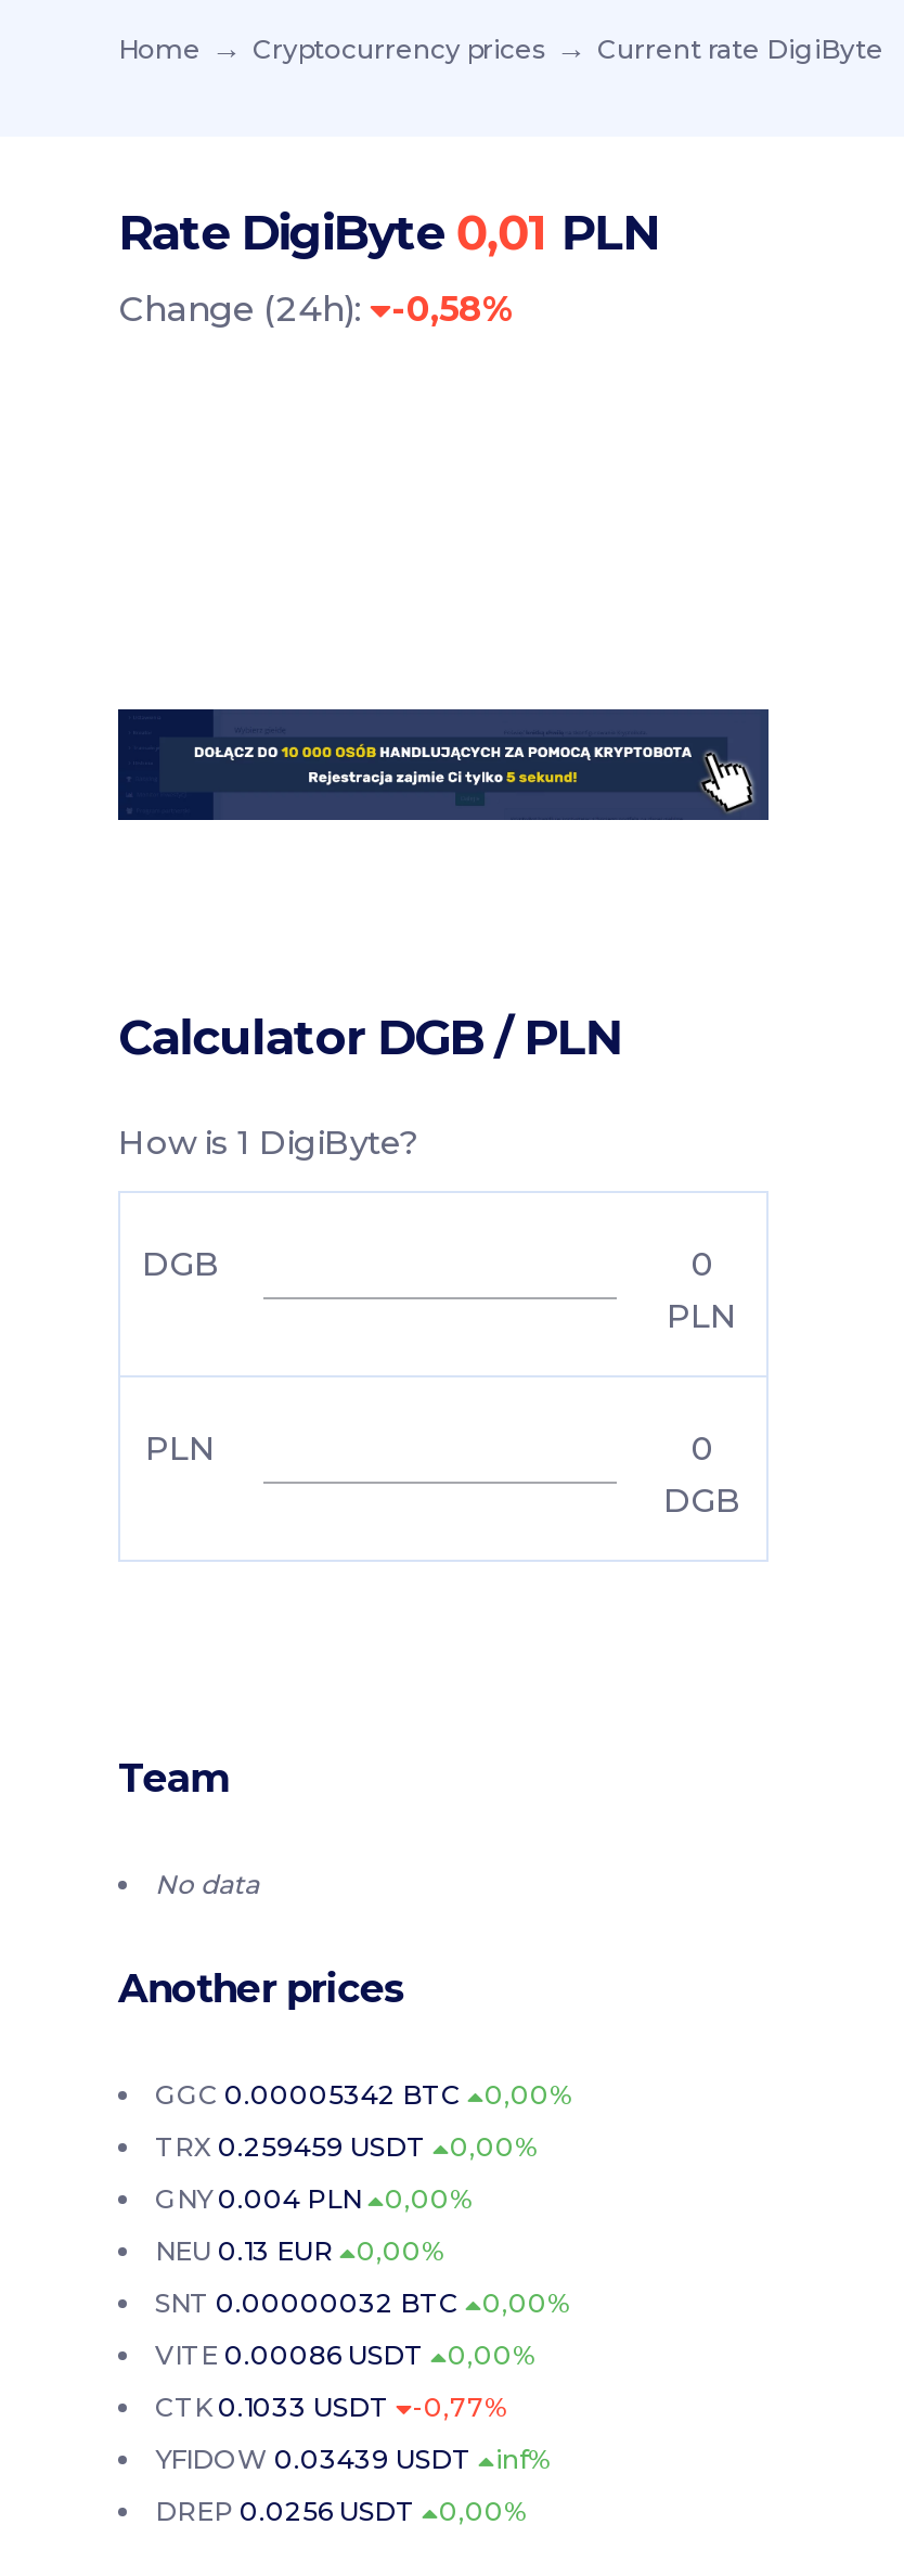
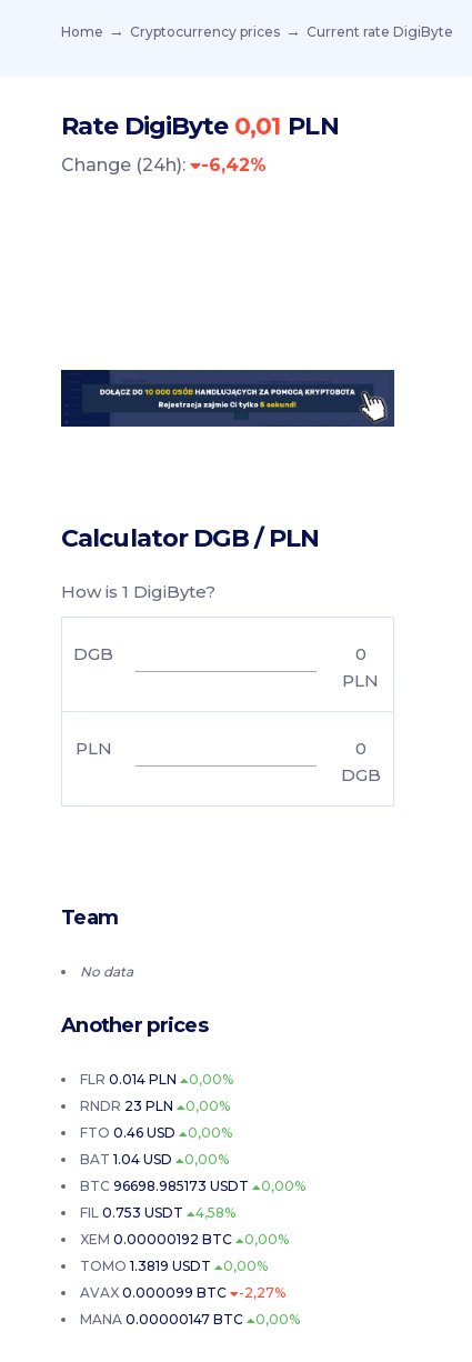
[118,287,515,329] Change (24h): -0,58% -> [61,154,267,175] Change (24h): -6,42%
[155,2078,571,2110] GGC 0.00005342 BTC 0,00% -> [80,1071,233,1087] FLR 0.014 PLN 0,00%
[155,2130,537,2162] TRX 0.259459 USDT 0,00% -> [80,1097,230,1114] RNDR 23 PLN 0,00%
[155,2182,472,2214] GNY0.004 PLN 0,00% -> [80,1124,232,1141] FTO0.46 USD 0,00%
[155,2234,443,2266] NEU 0.13 EUR 0,00% -> [80,1151,229,1167] BAT 1.04 USD 0,00%
[155,2286,569,2319] SNT 0.00000032 BTC 0,00% -> [80,1177,305,1194] BTC 96698.985173 USDT 0,00%
[155,2338,424,2371] VITE 0.00086 USDT -> [80,1204,235,1247] FIL 0.753 USDT | 4,58% | XEM 0.00000192 BTC
[155,2390,506,2423] CTK 0.1033 USDT | -0,77% -> [80,1257,268,1274] TOMO 1.3819 USDT | 0,00%
[155,2442,550,2475] YFIDOW 0.03439 USDT | inf% -> [80,1284,285,1301] AVAX 0.000099 BTC | -2,27%
[155,2494,526,2527] DREP 0.0256 USDT 0,00% -> [80,1311,300,1327] MANA 0.00000147 BTC 0,00%

